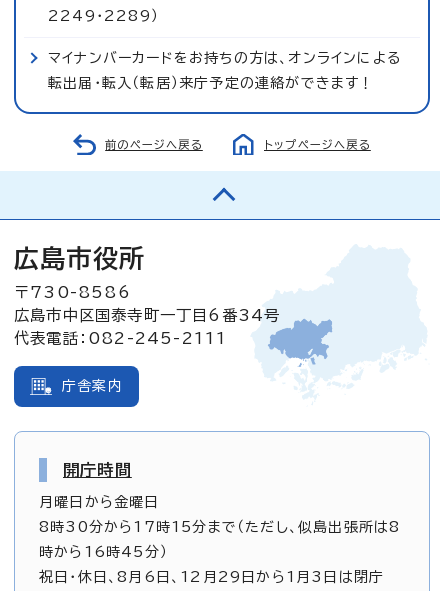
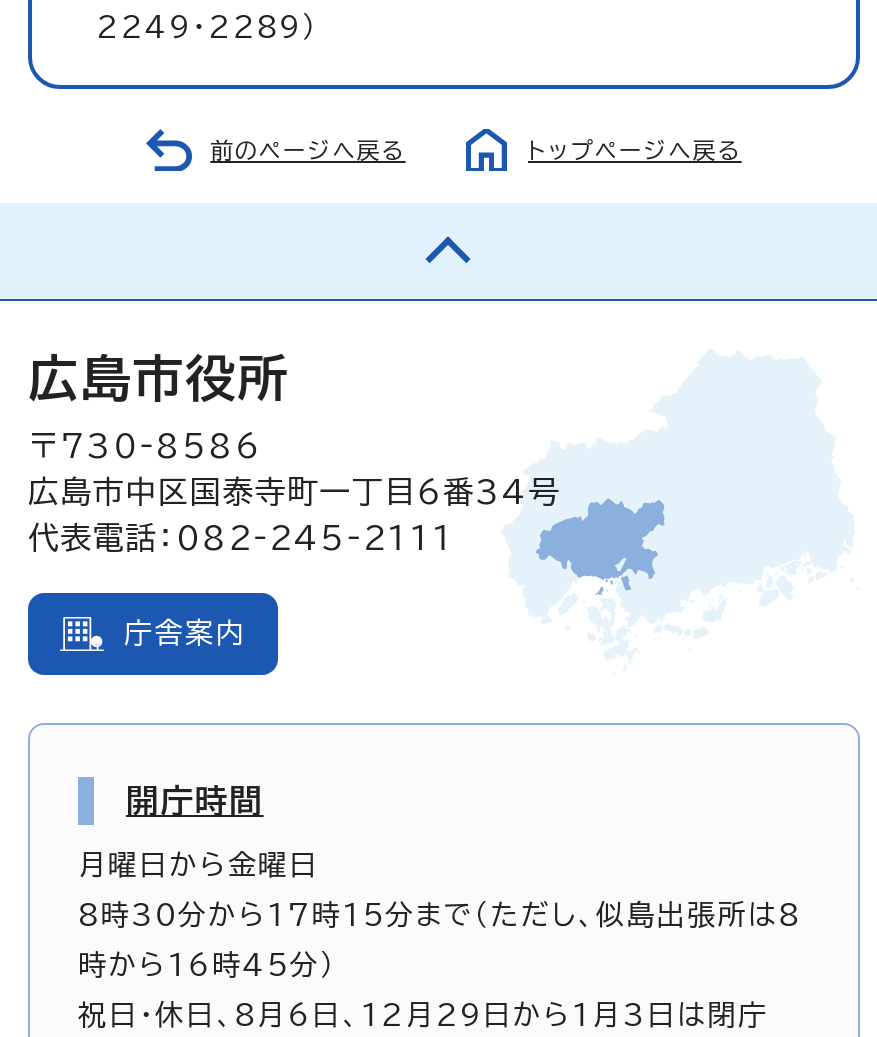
[48,50,401,89] マイナンバーカードをお持ちの方は、オンラインによる | 転出届・転入（転居）来庁予定の連絡ができます！ -> none

